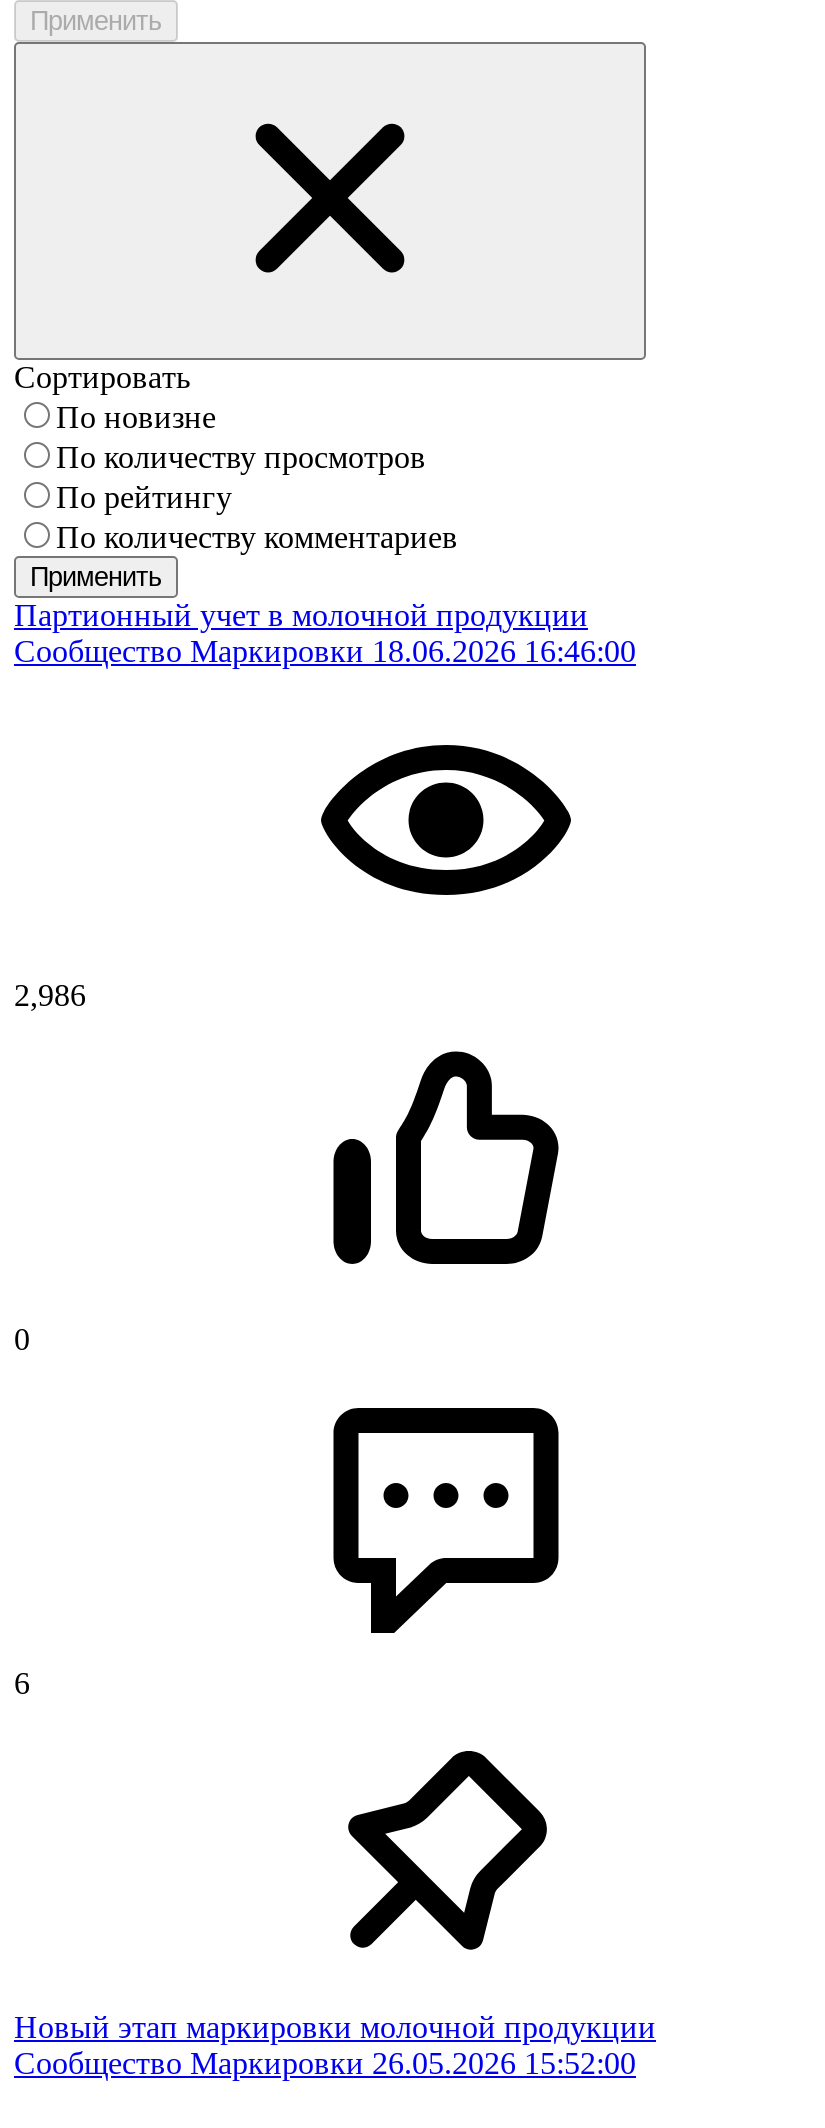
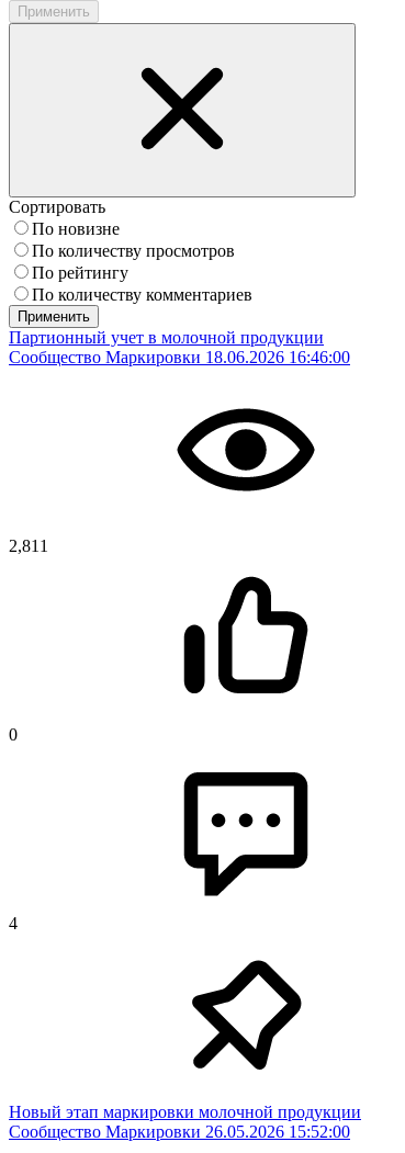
[14,978,86,1012] 2,986 -> [9,537,48,555] 2,811
[14,1666,30,1700] 6 -> [9,914,18,933] 4

